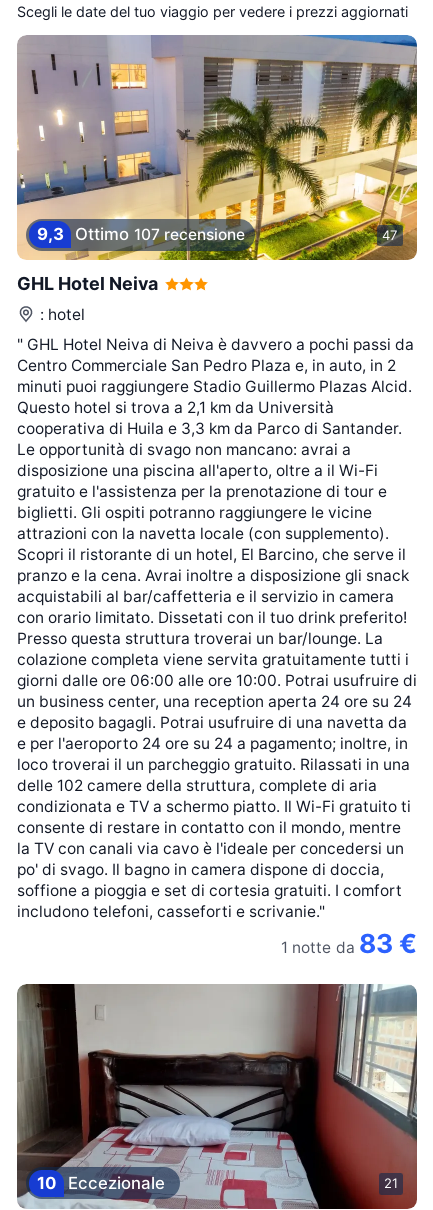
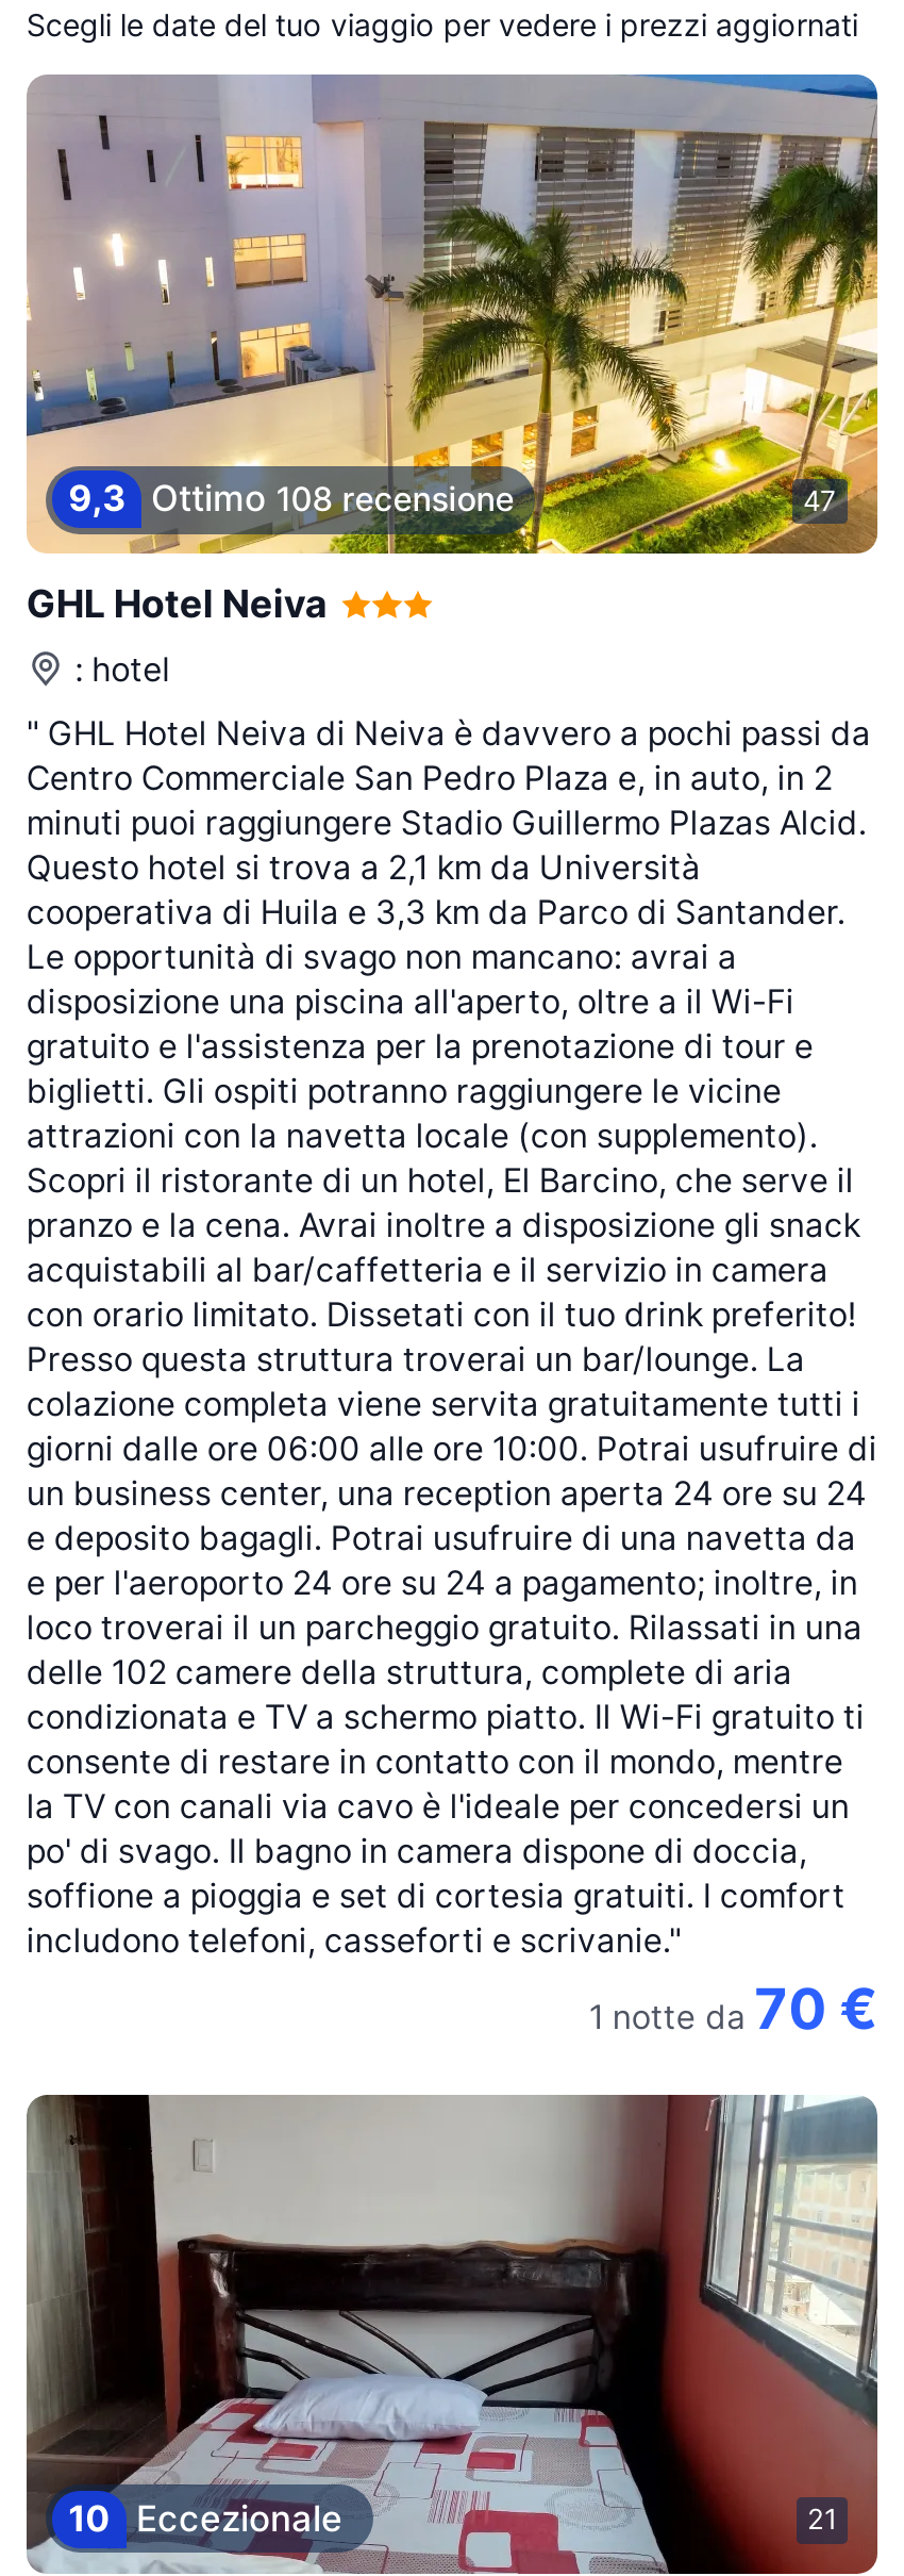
[37,224,245,244] 9,3 Ottimo 107 recensione -> [68,477,514,519] 9,3 Ottimo 108 recensione
[281,928,417,959] 1 notte da 83 € -> [589,1975,878,2041] 1 notte da 70 €

